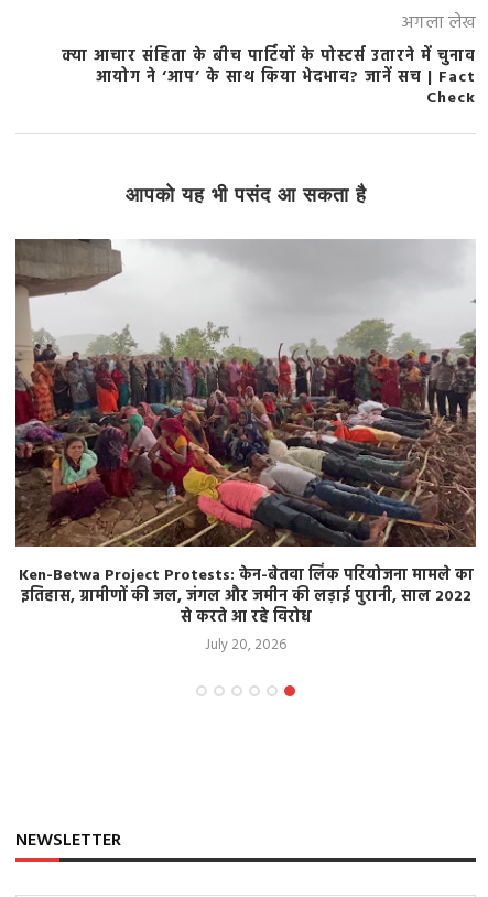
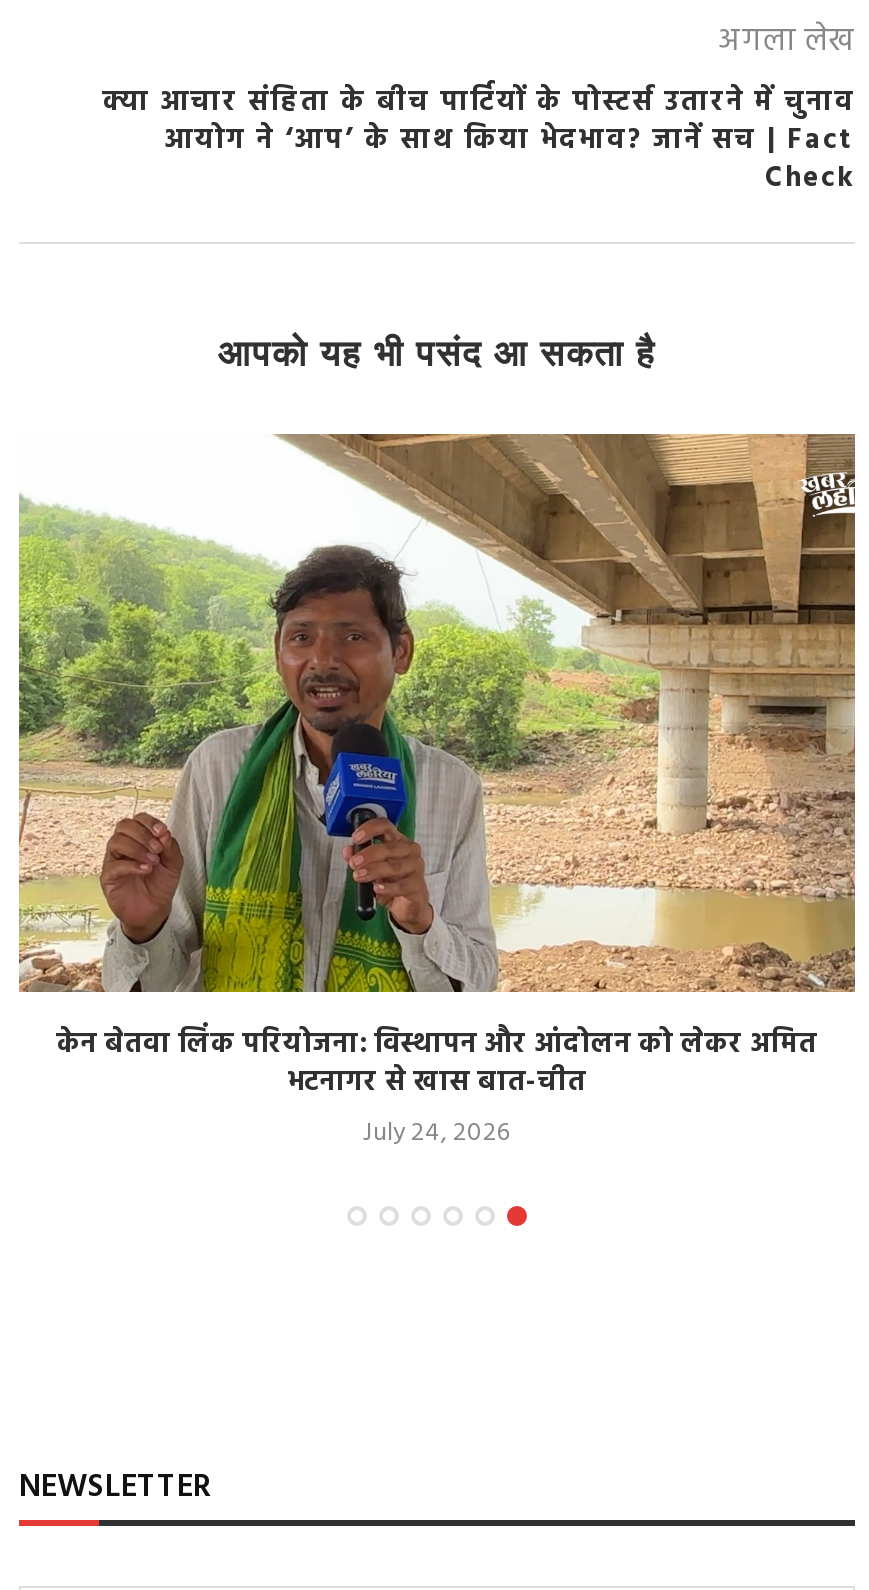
[14,238,476,657] [image] | Ken-Betwa Project Protests: केन-बेतवा लिंक परियोजना मामले का | इतिहास, ग्रामीणों की जल, जंगल और जमीन की लड़ाई पुरानी, साल 2022 | से करते आ रहे विरोध | July 20, 2026 -> [17,432,857,1154] [image] | केन बेतवा लिंक परियोजना: विस्थापन और आंदोलन को लेकर अमित | भटनागर से खास बात-चीत | July 24, 2026

